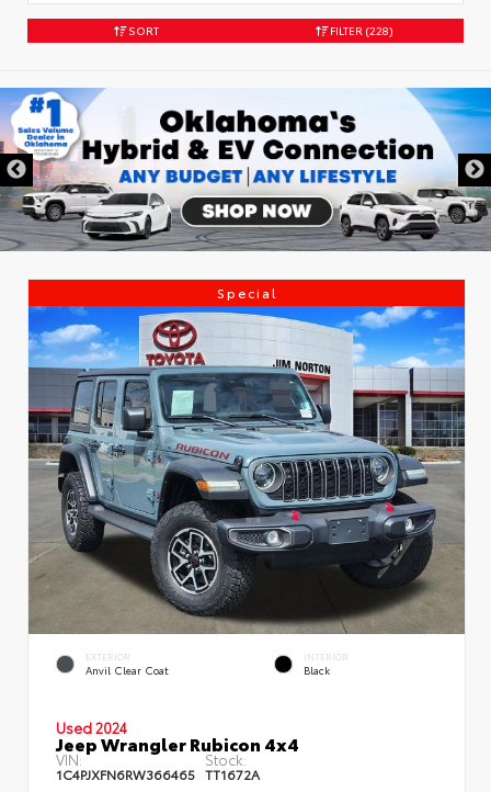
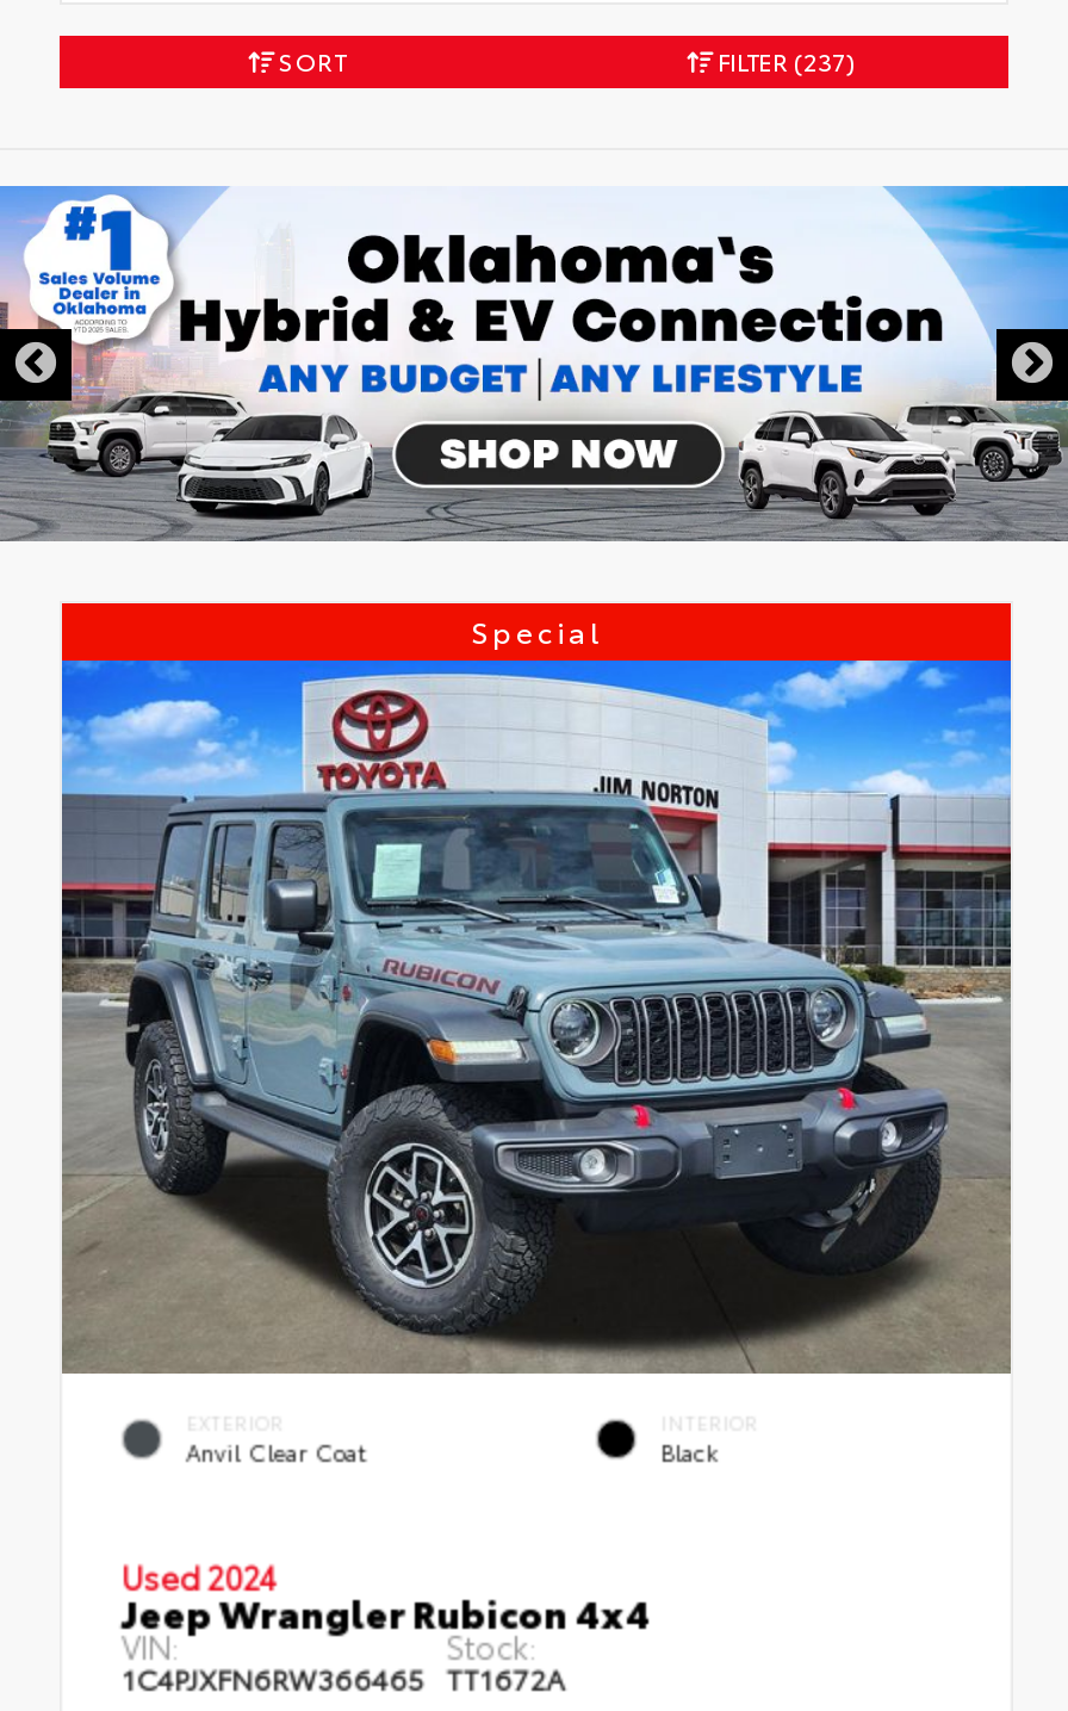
[328,22,393,38] FILTER (228) -> [713,42,856,78] FILTER (237)

